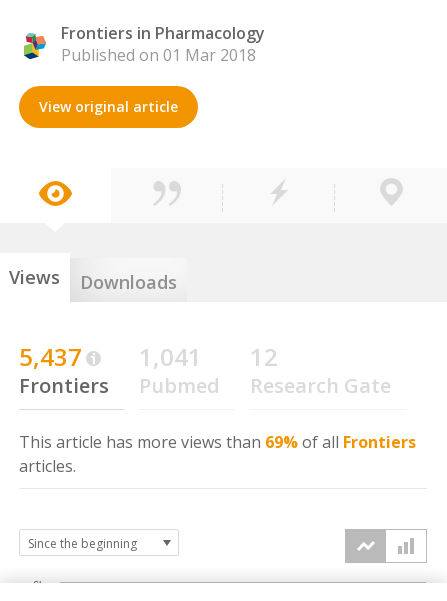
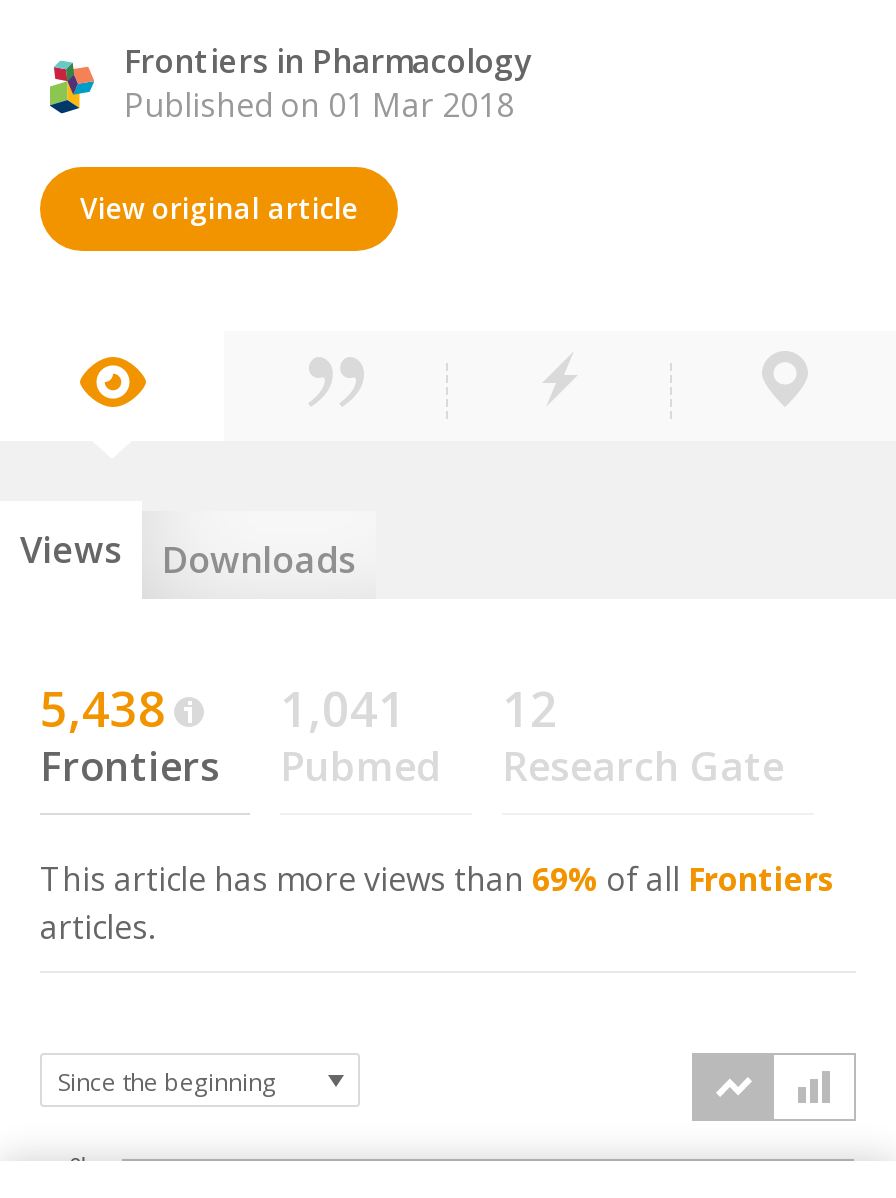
[19,340,82,373] 5,437 -> [40,675,166,741] 5,438

